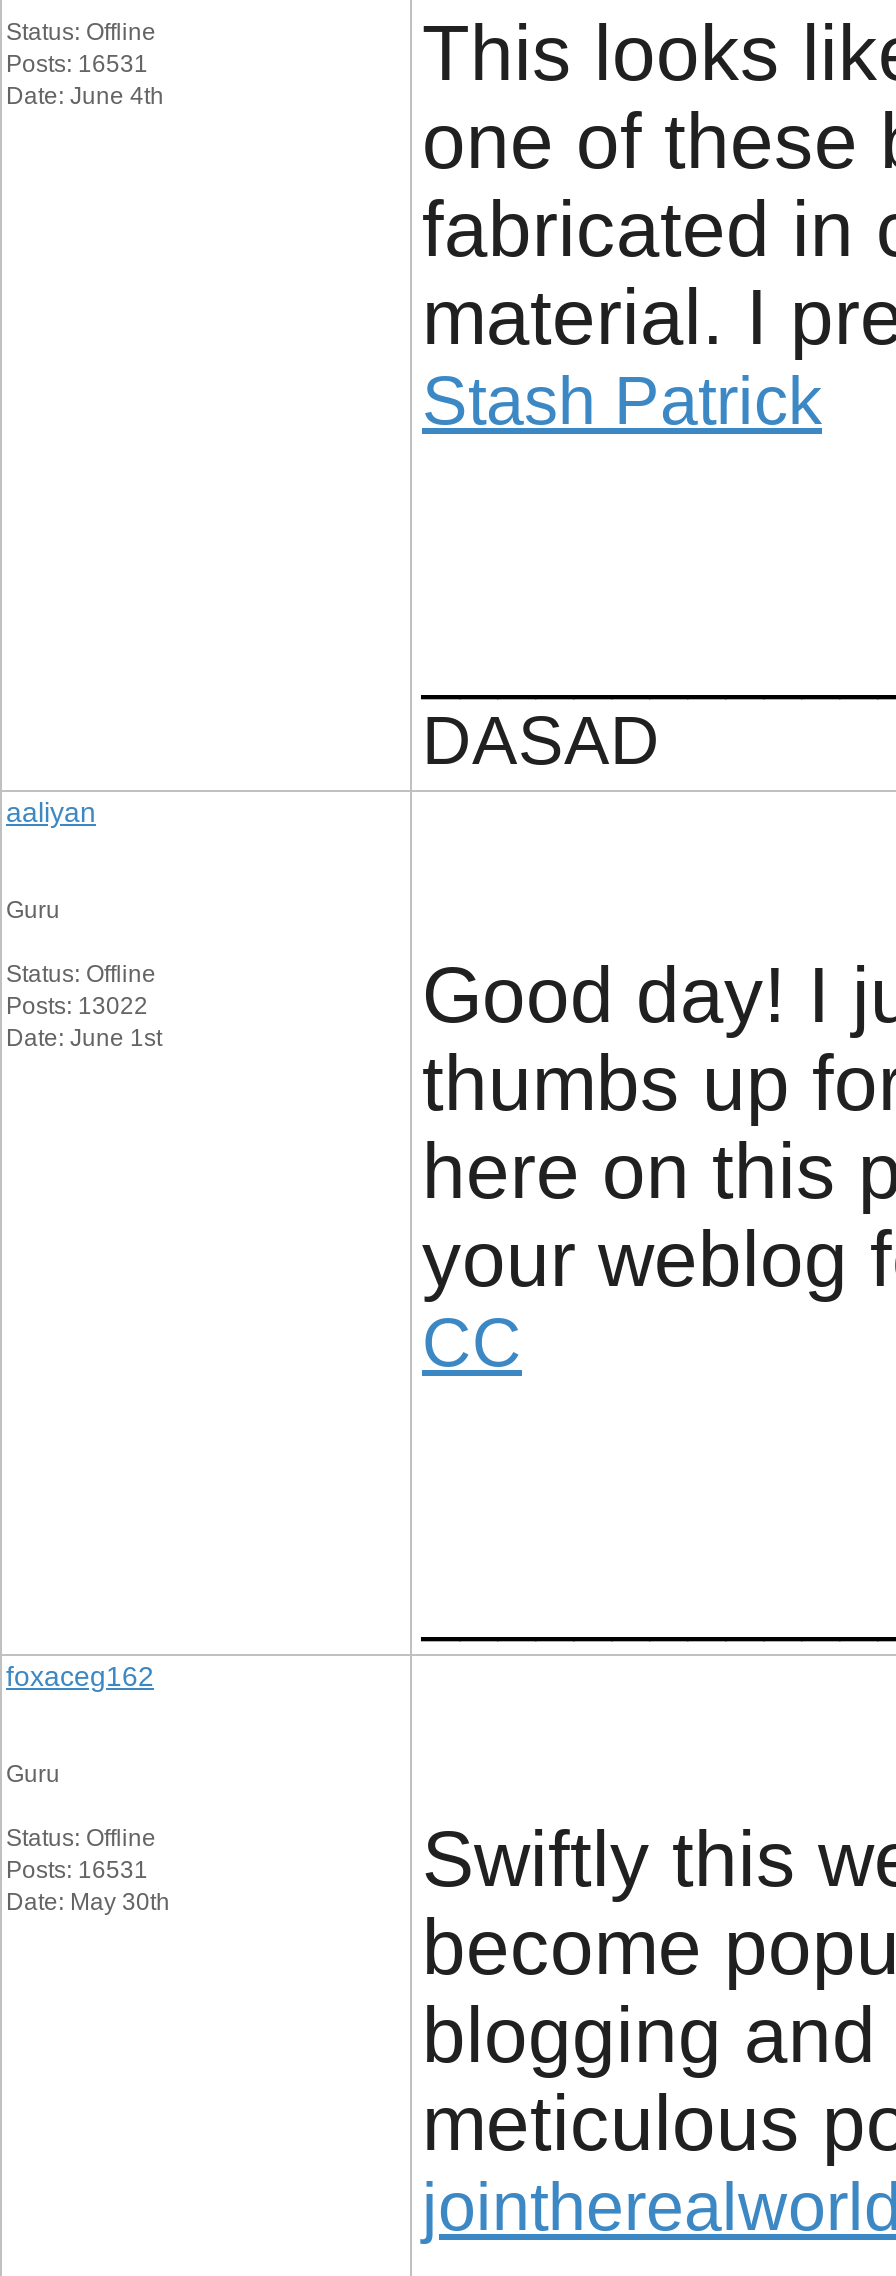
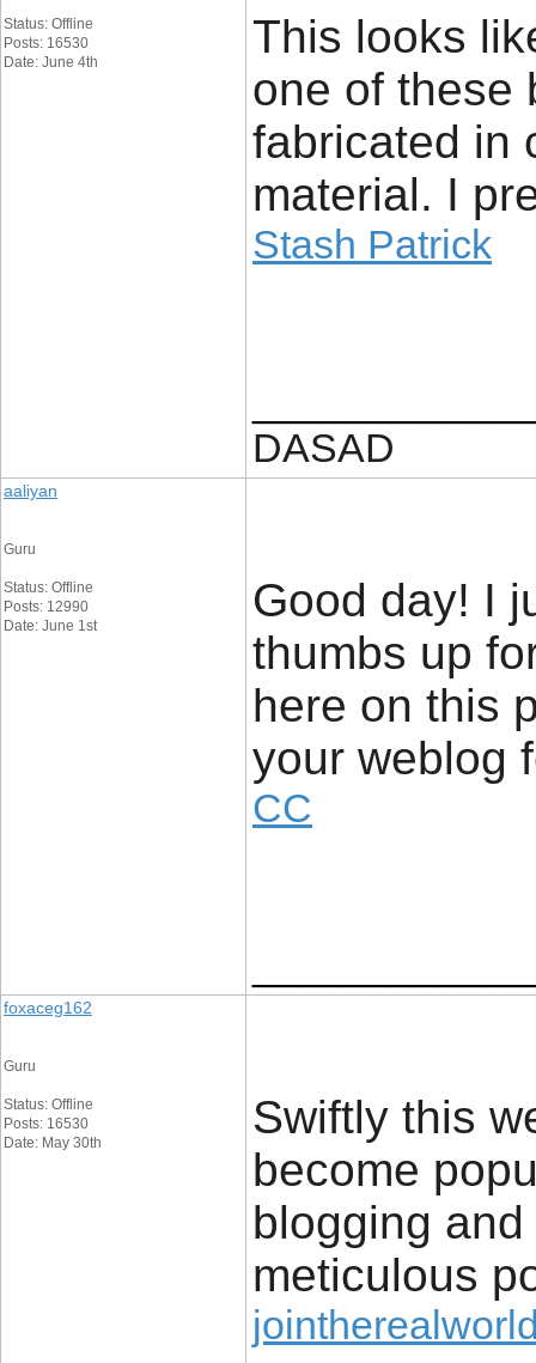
[6,50,148,78] Posts: 16531 -> [4,35,89,51] Posts: 16530
[6,992,148,1020] Posts: 13022 -> [4,598,89,615] Posts: 12990
[6,1856,148,1884] Posts: 16531 -> [4,1115,89,1132] Posts: 16530

